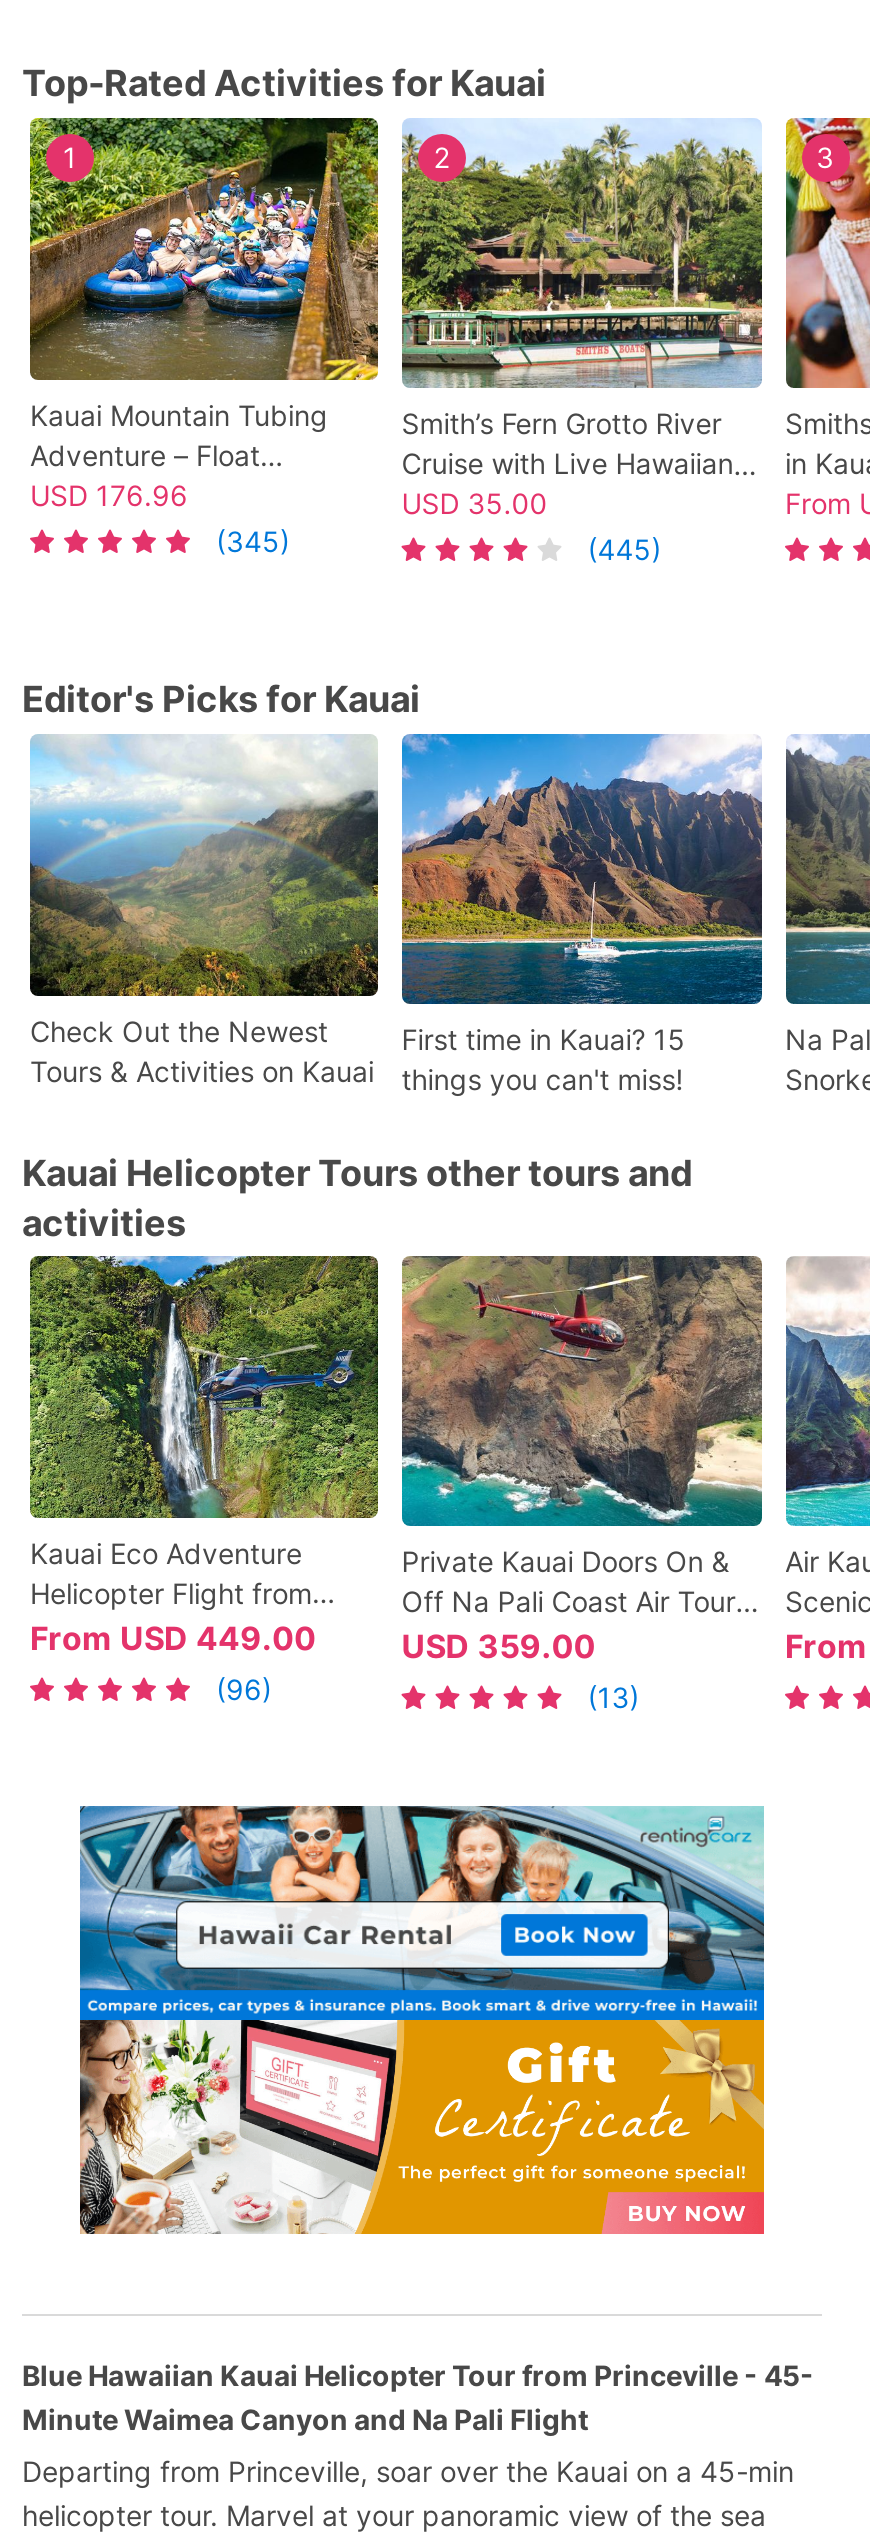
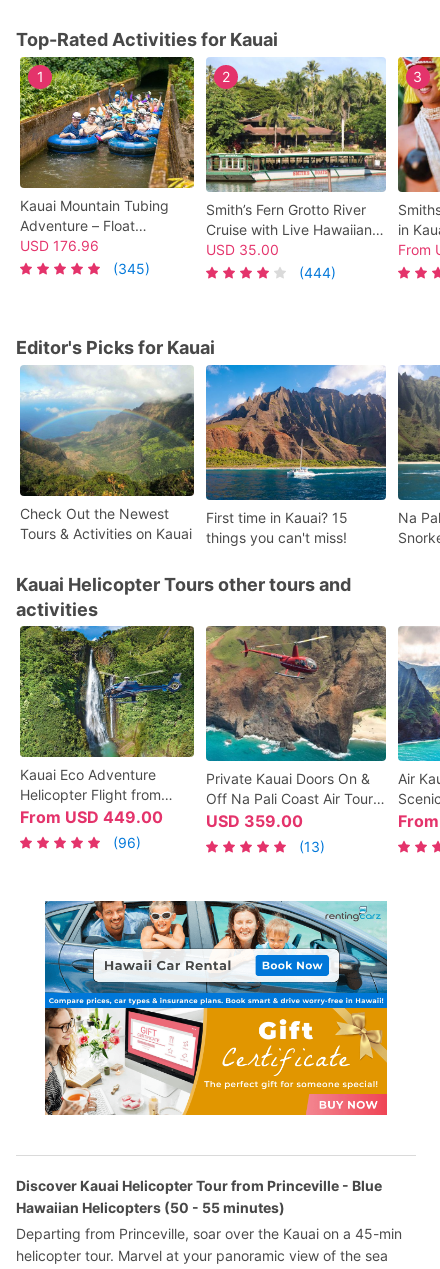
[588,533,662,567] (445) -> [299,264,336,281] (444)
[22,2358,814,2436] Blue Hawaiian Kauai Helicopter Tour from Princeville - 45- | Minute Waimea Canyon and Na Pali Flight -> [16,1177,382,1216] Discover Kauai Helicopter Tour from Princeville - Blue | Hawaiian Helicopters (50 - 55 minutes)

